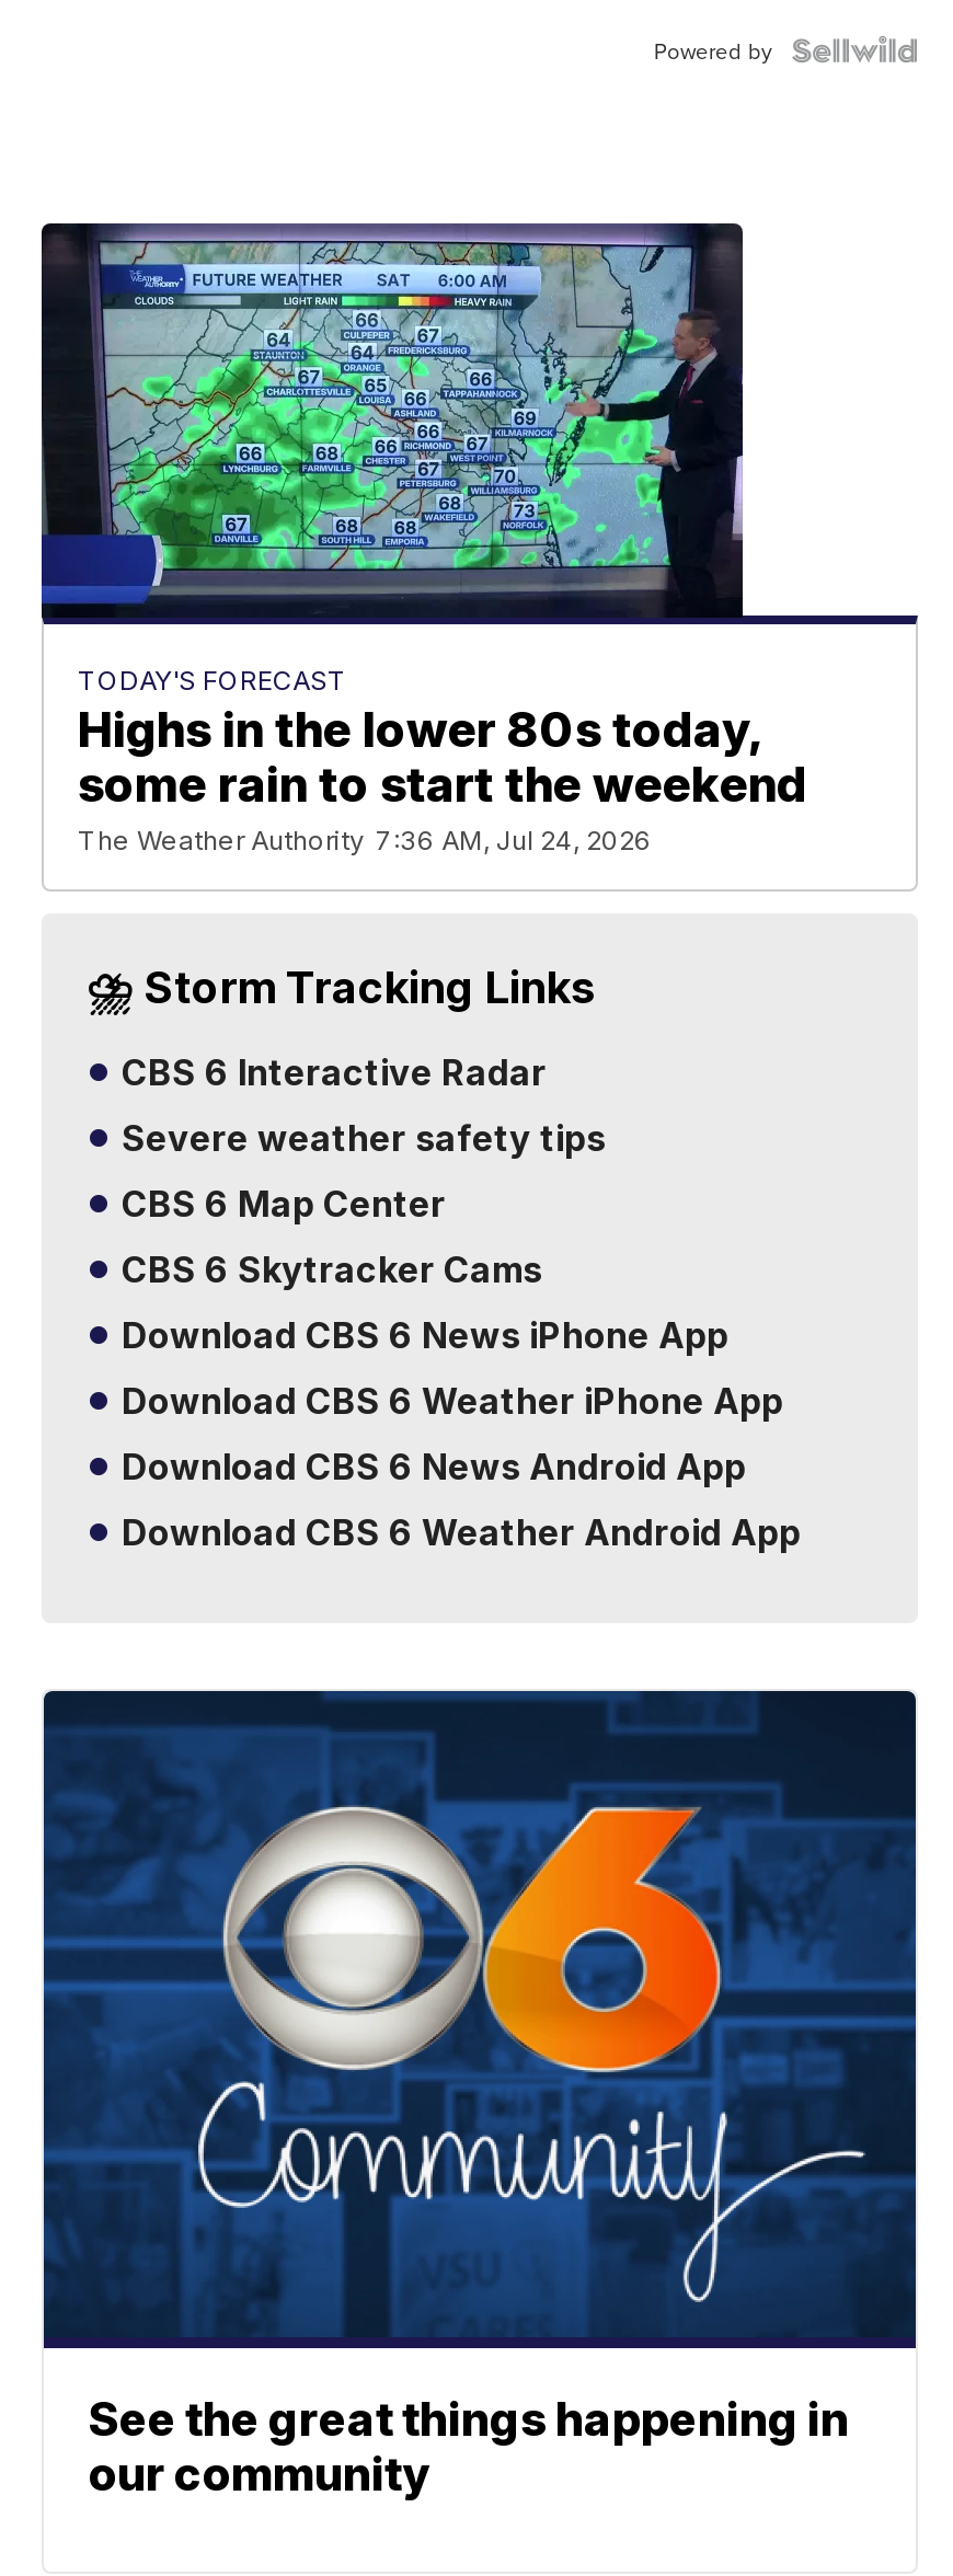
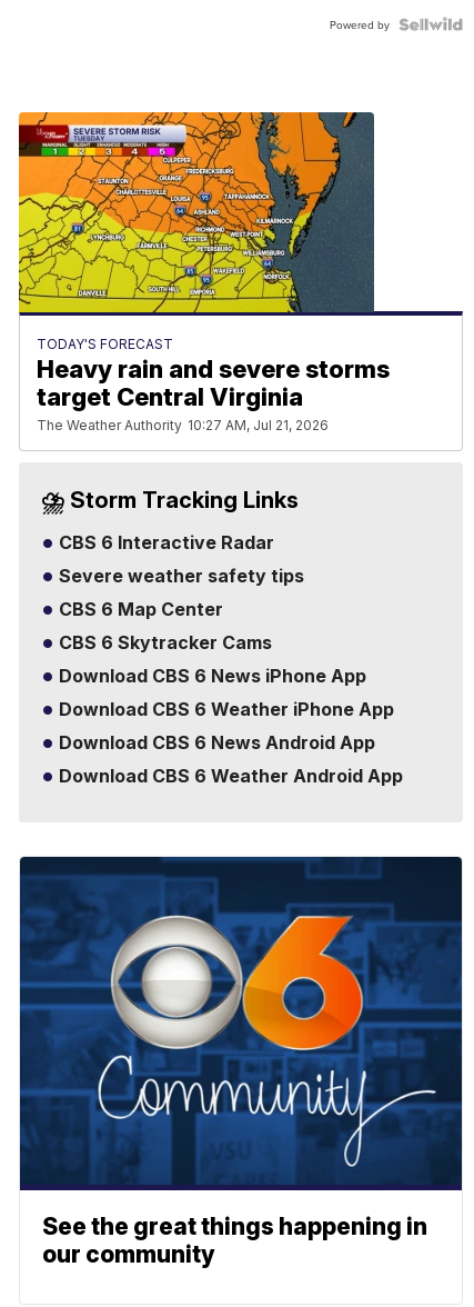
[39,221,807,858] [image] | Highs in the lower 80s today, | some rain to start the weekend | The Weather Authority 7:36 AM, Jul 24, 2026 -> [18,111,390,434] [image] | Heavy rain and severe storms | target Central Virginia | The Weather Authority 10:27 AM, Jul 21, 2026

